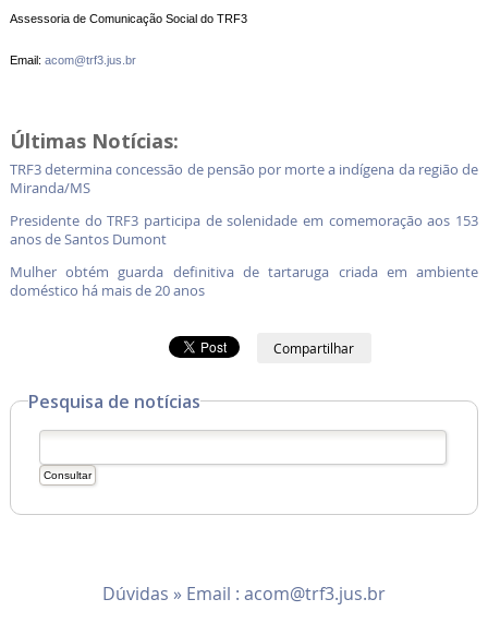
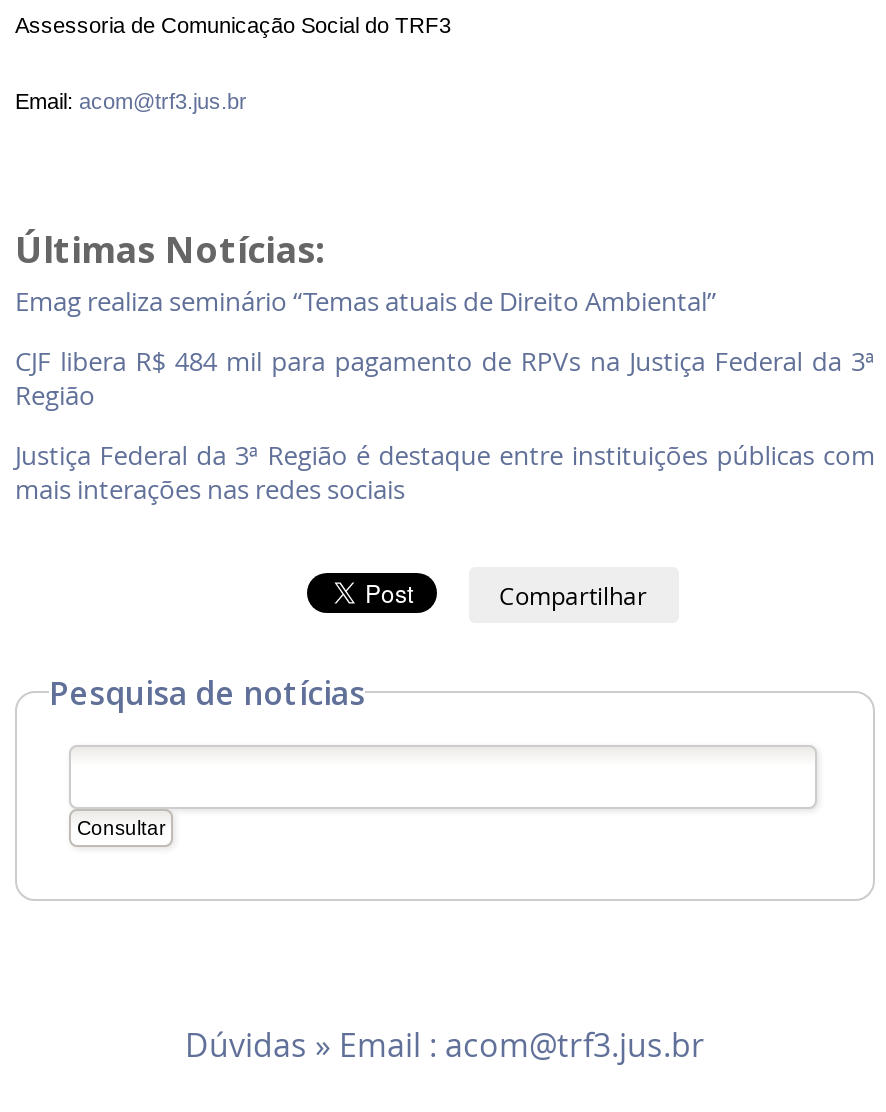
[10,160,478,198] TRF3 determina concessão de pensão por morte a indígena da região de | Miranda/MS -> [15,285,735,319] Emag realiza seminário “Temas atuais de Direito Ambiental”
[10,212,478,249] Presidente do TRF3 participa de solenidade em comemoração aos 153 | anos de Santos Dumont -> [15,345,875,413] CJF libera R$ 484 mil para pagamento de RPVs na Justiça Federal da 3ª | Região
[10,263,478,300] Mulher obtém guarda definitiva de tartaruga criada em ambiente | doméstico há mais de 20 anos -> [15,438,875,506] Justiça Federal da 3ª Região é destaque entre instituições públicas com | mais interações nas redes sociais

